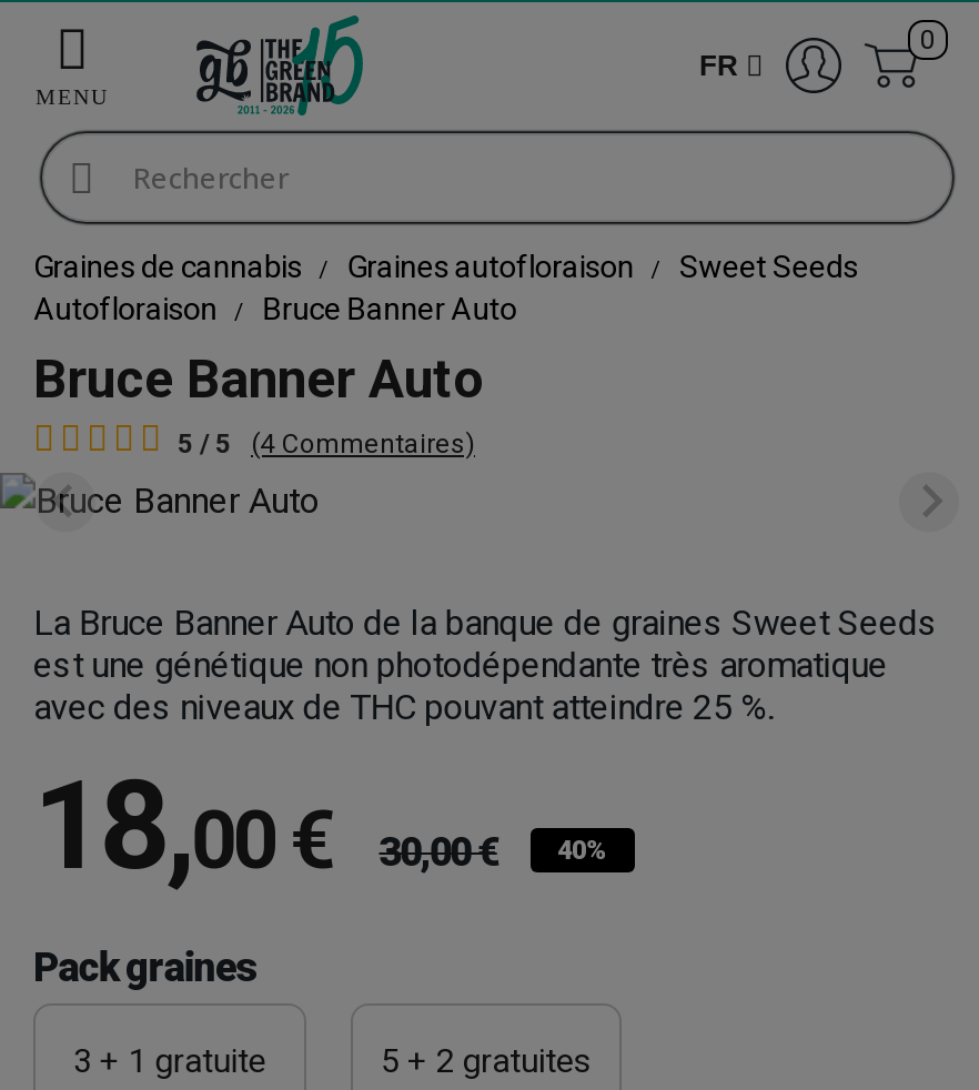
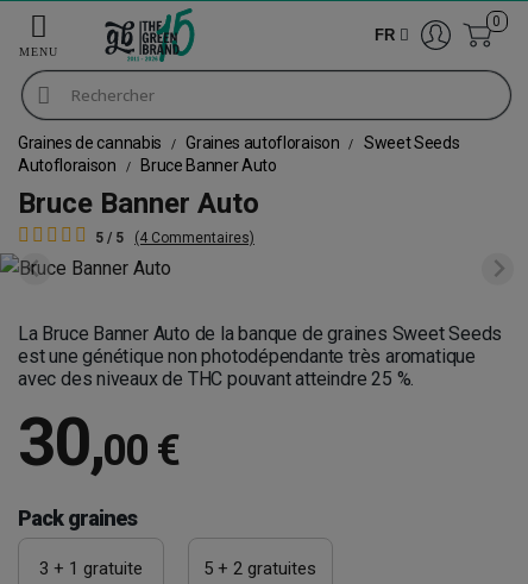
[33,753,608,899] 18,00 € | 30,00 € | 40% -> [18,403,178,482] 30,00 €

